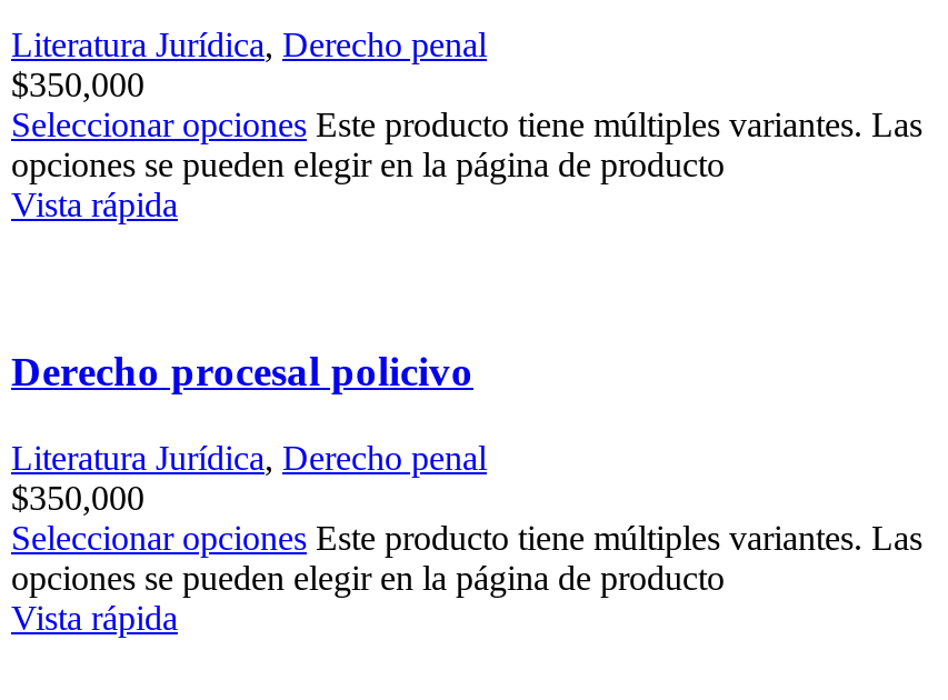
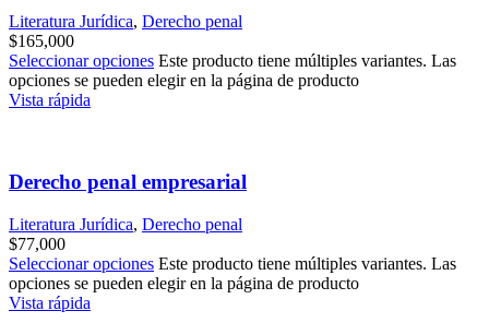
[11,66,144,104] $350,000 -> [9,32,74,50] $165,000
[11,347,473,394] Derecho procesal policivo -> [9,170,247,193] Derecho penal empresarial
[11,478,144,516] $350,000 -> [9,234,65,253] $77,000

